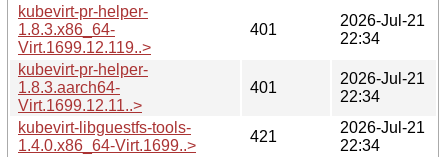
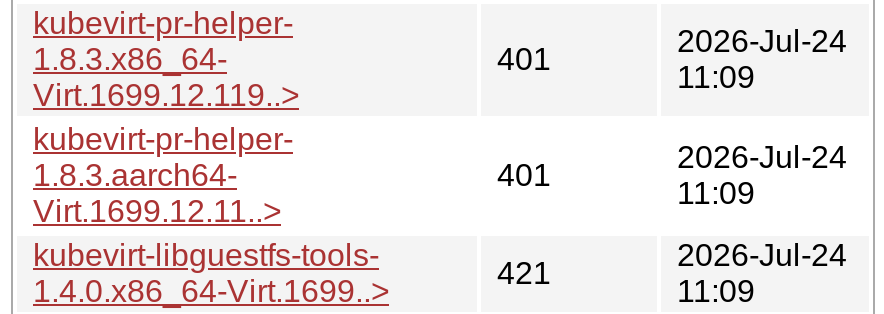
[340,12,425,47] 2026-Jul-21 | 22:34 -> [677,24,847,94] 2026-Jul-24 | 11:09
[340,70,425,105] 2026-Jul-21 | 22:34 -> [677,140,847,210] 2026-Jul-24 | 11:09
[340,119,425,154] 2026-Jul-21 | 22:34 -> [677,238,847,308] 2026-Jul-24 | 11:09

